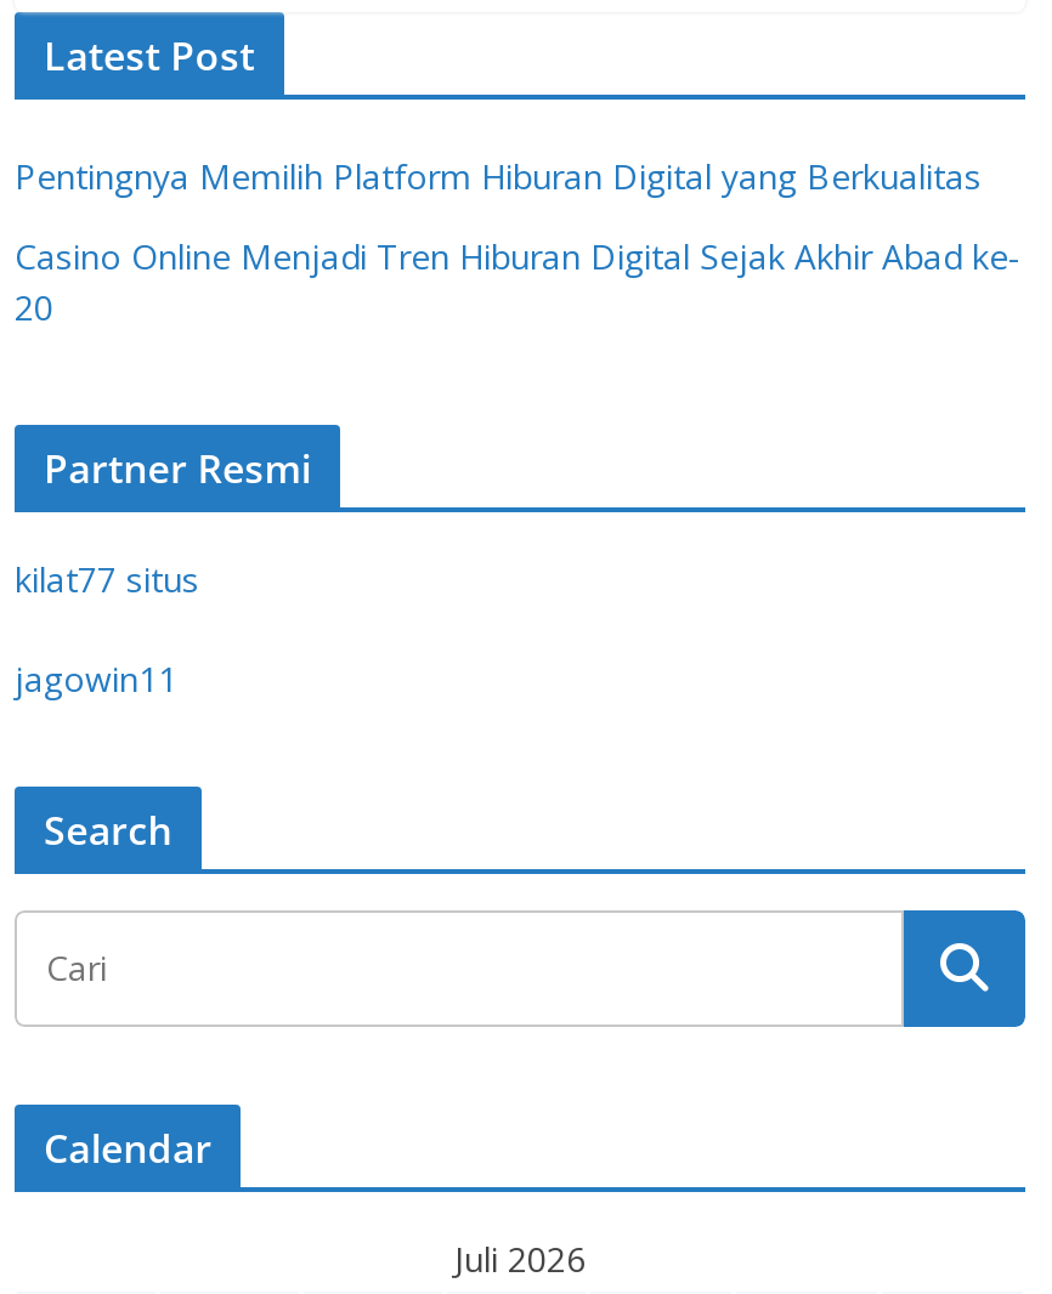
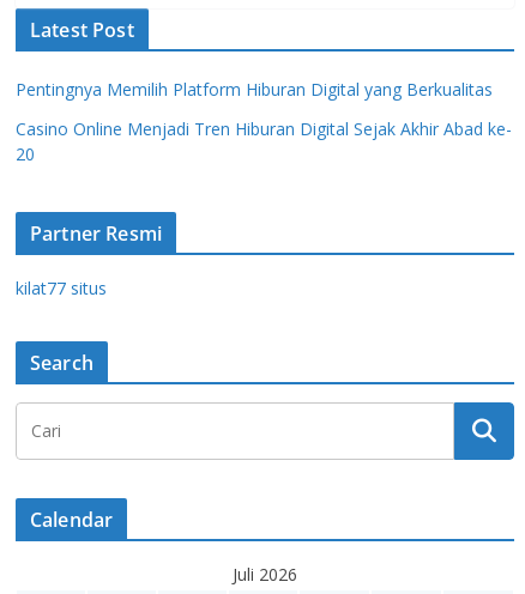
[15,655,177,702] jagowin11 -> none

